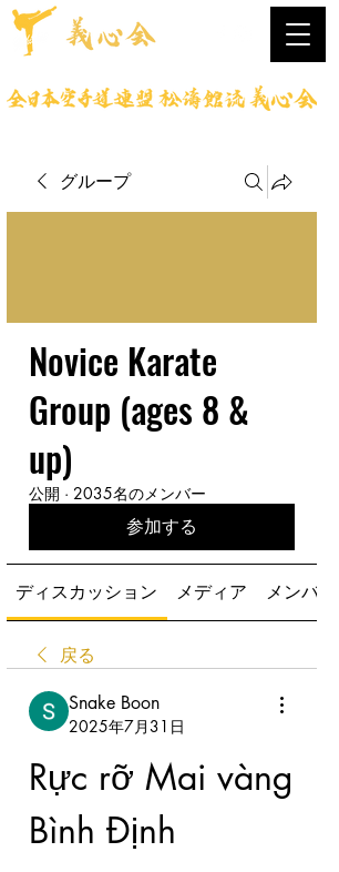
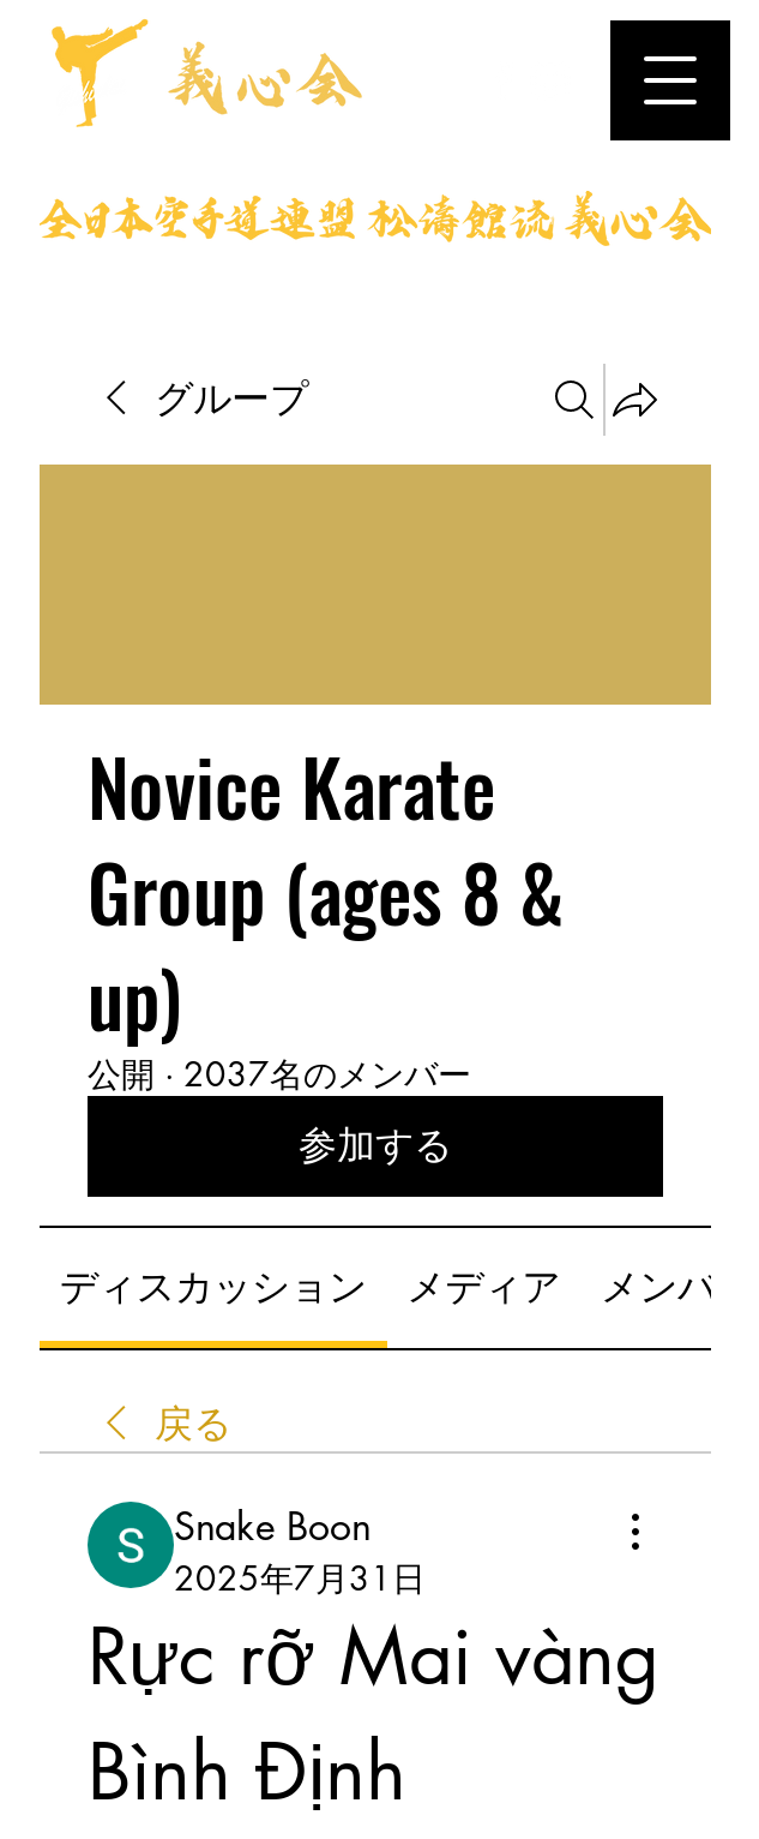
[29,483,206,504] 公開 · 2035名のメンバー -> [88,1050,471,1096] 公開 · 2037名のメンバー

